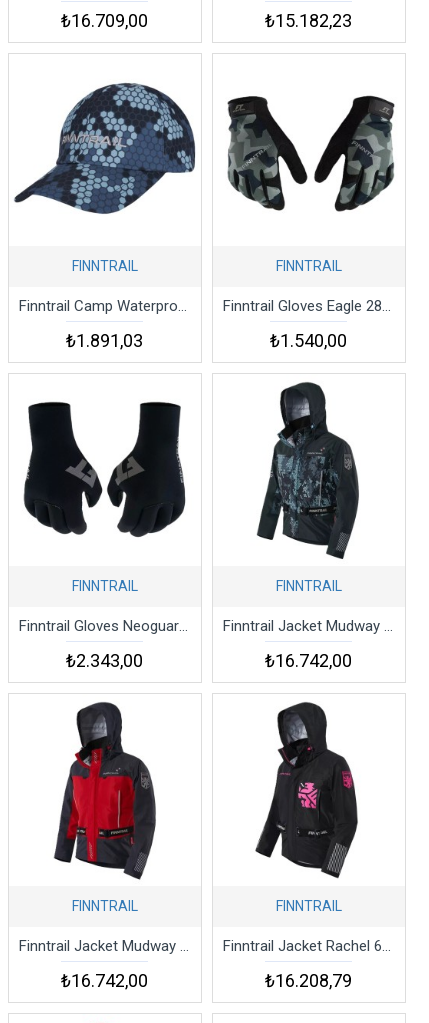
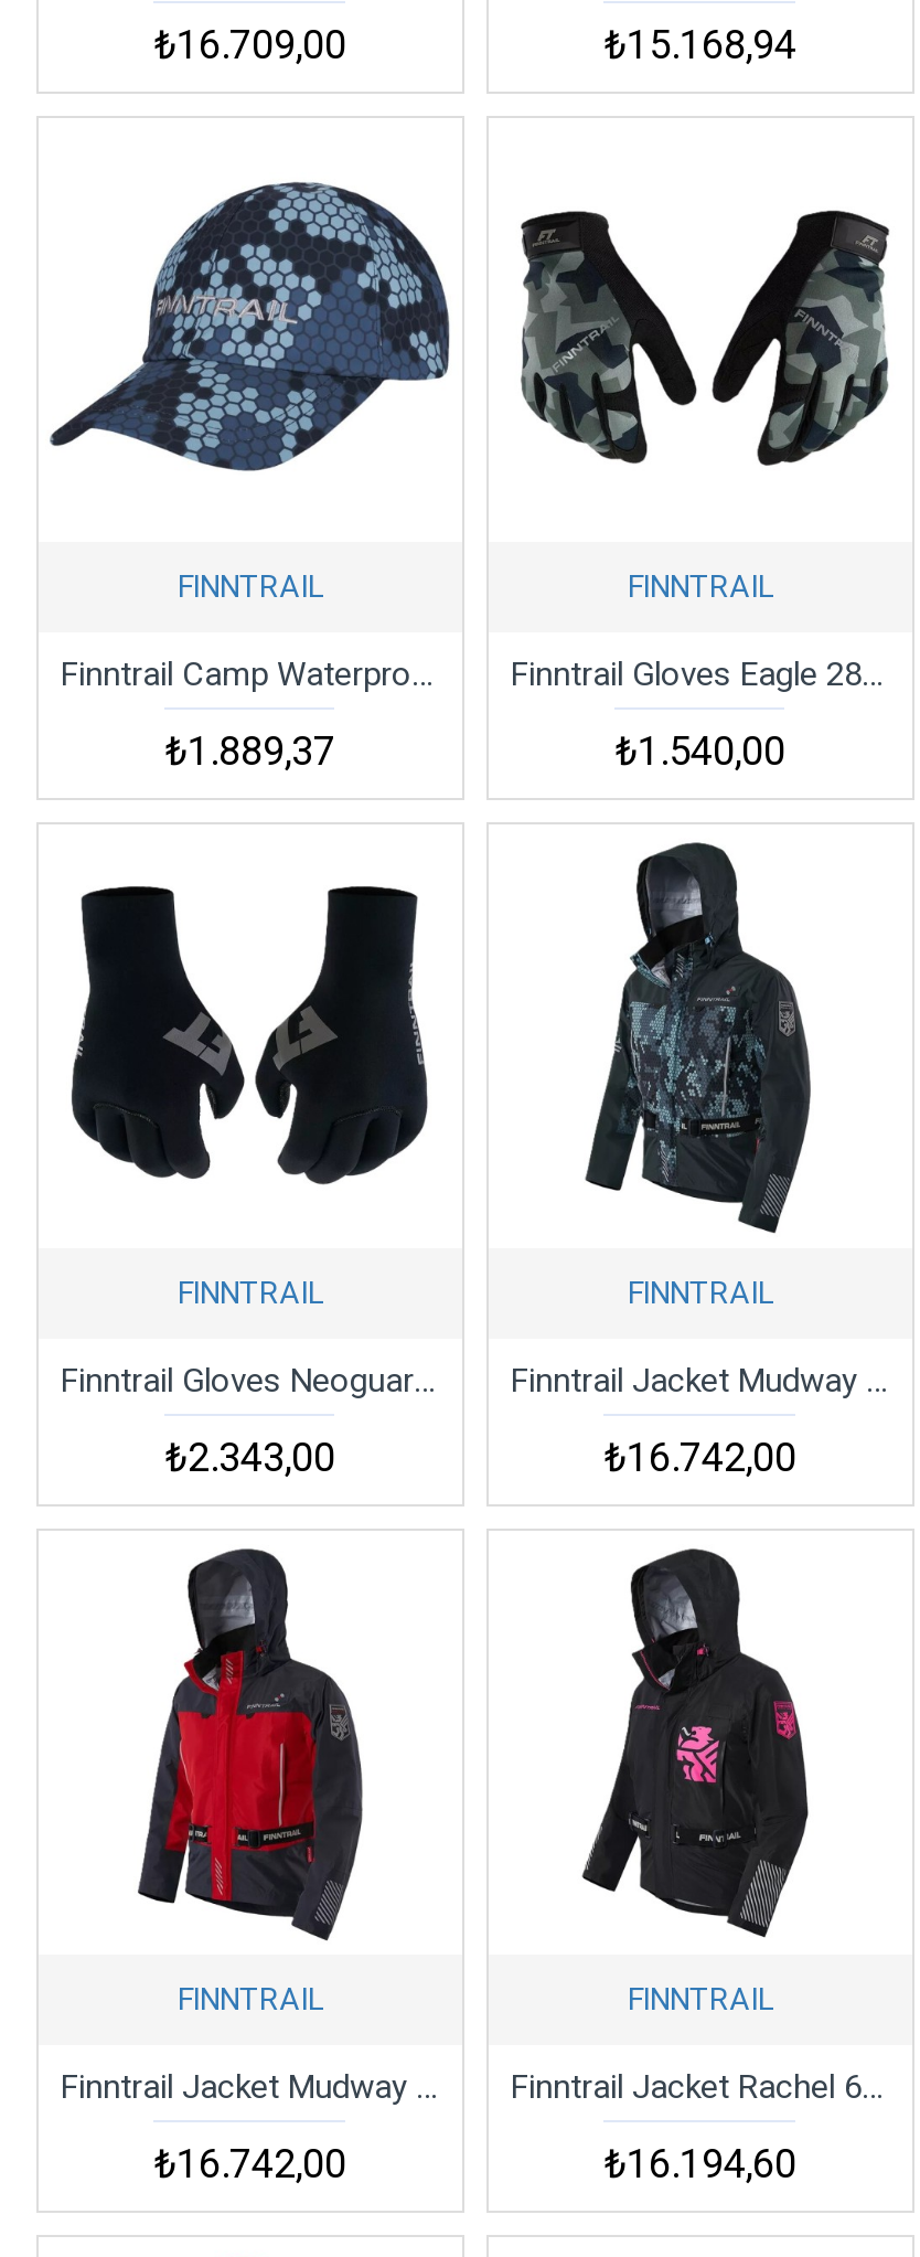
[265,10,352,31] ₺15.182,23 -> [605,21,796,67] ₺15.168,94
[66,330,143,351] ₺1.891,03 -> [165,727,335,774] ₺1.889,37
[265,970,352,991] ₺16.208,79 -> [605,2140,796,2186] ₺16.194,60

